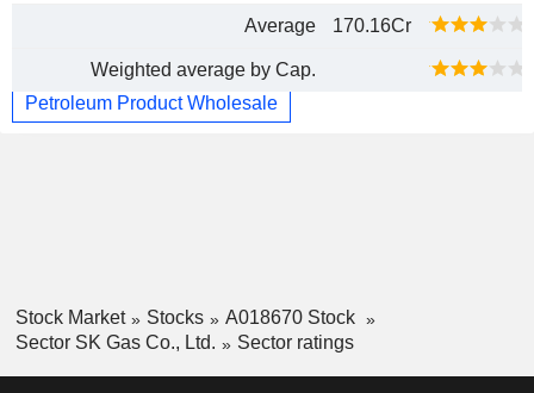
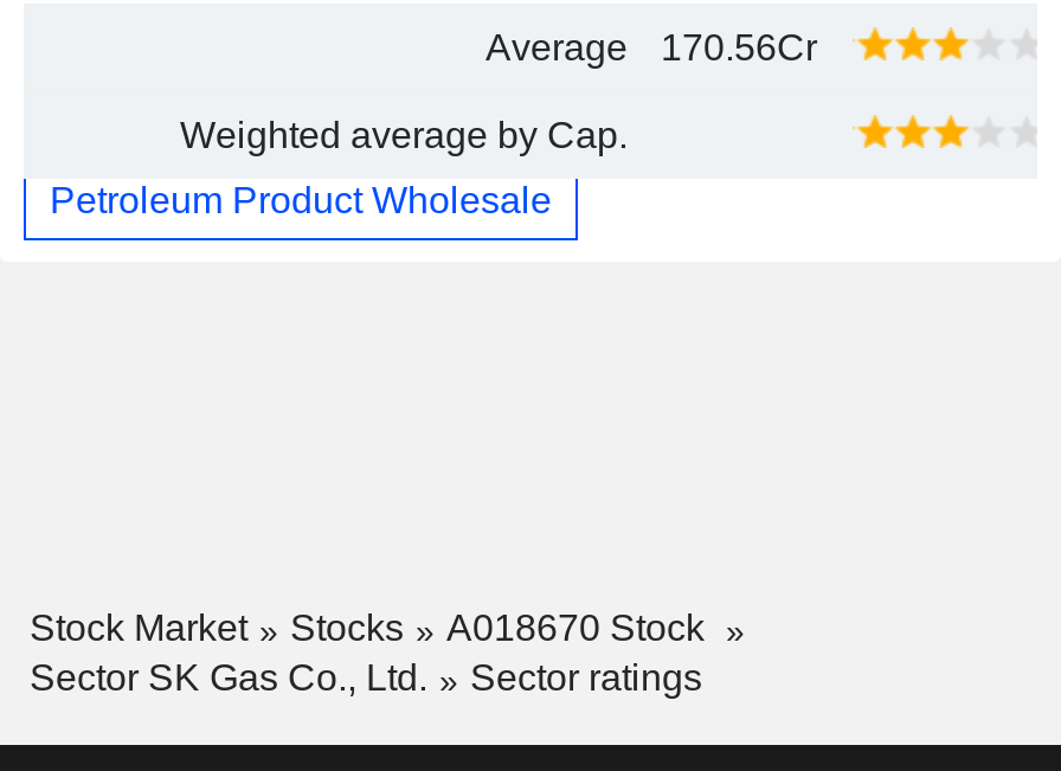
[244,15,411,36] Average 170.16Cr -> [486,27,817,68] Average 170.56Cr

